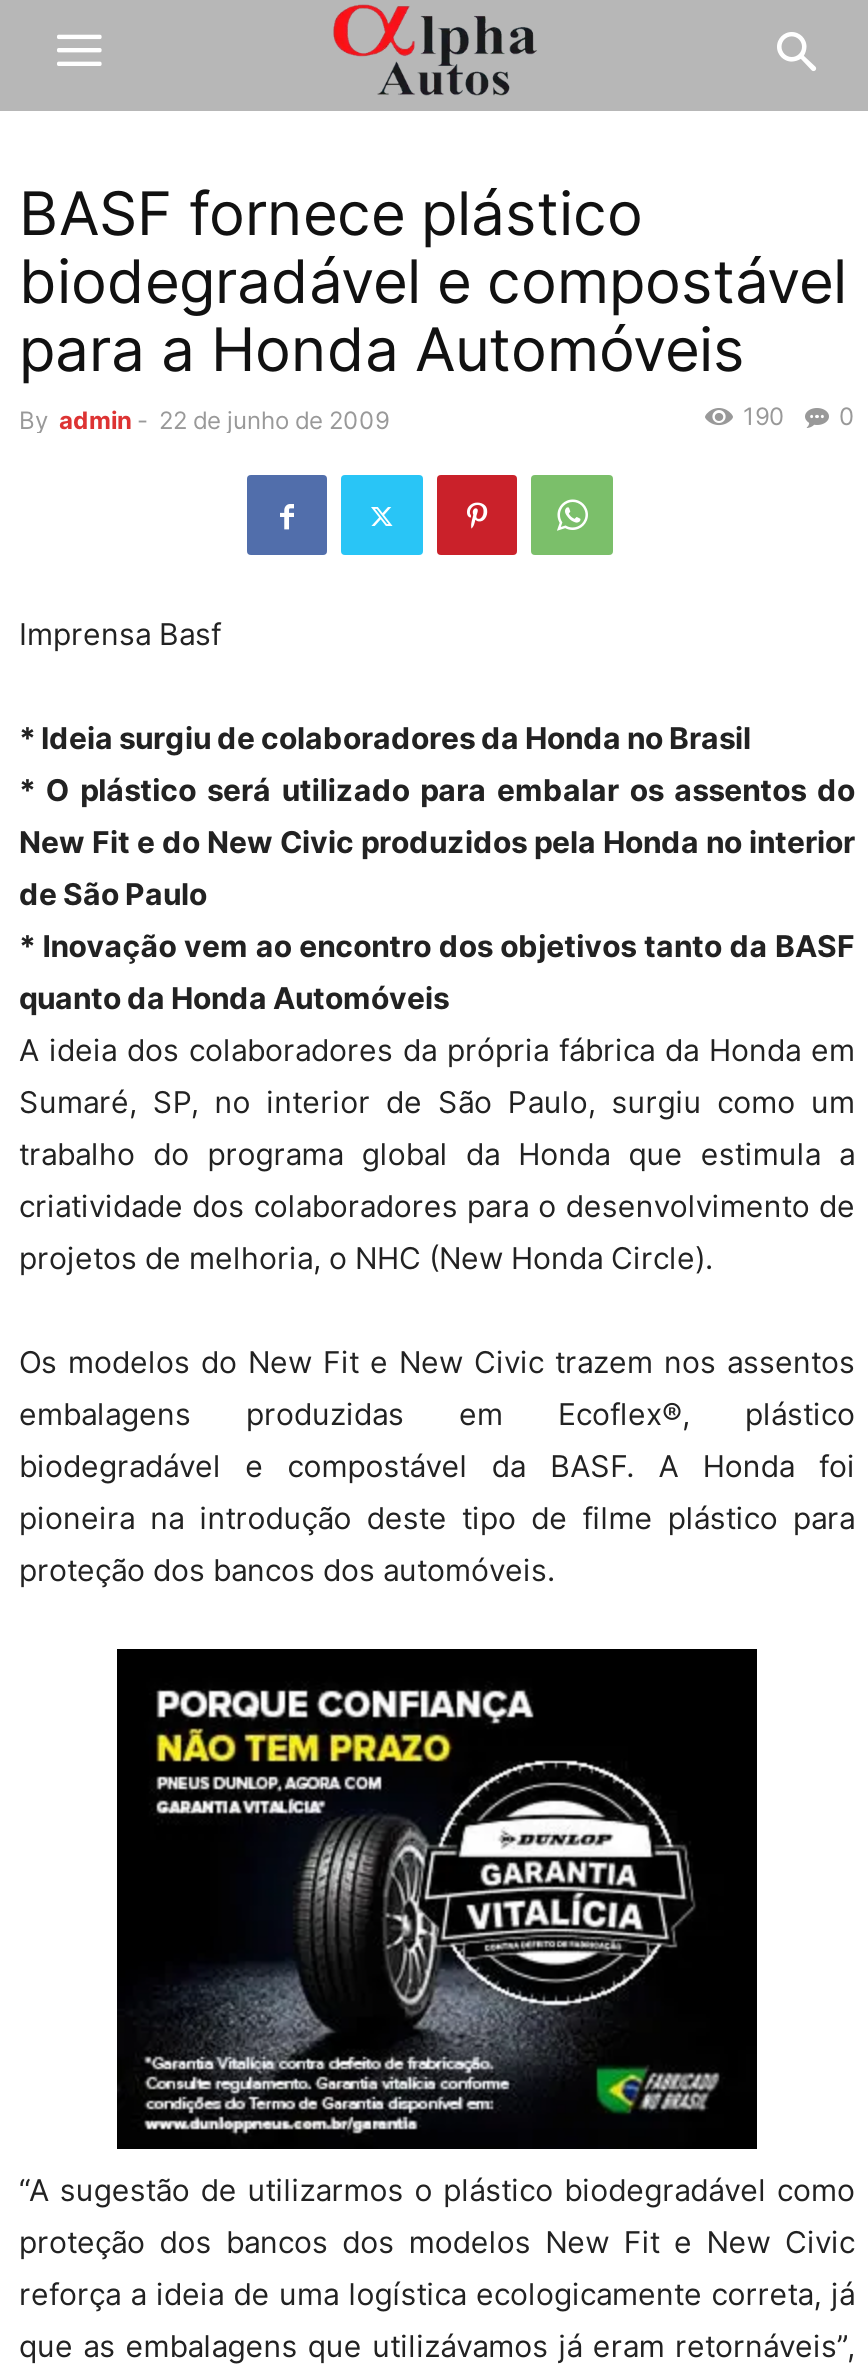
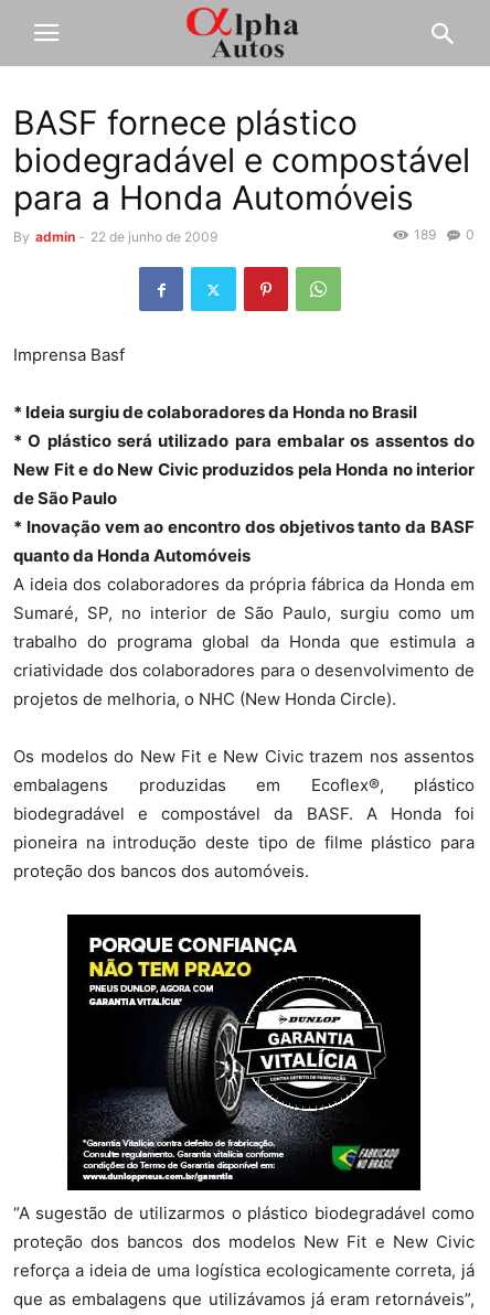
[743,401,855,431] 190 0 -> [414,226,475,243] 189 0

